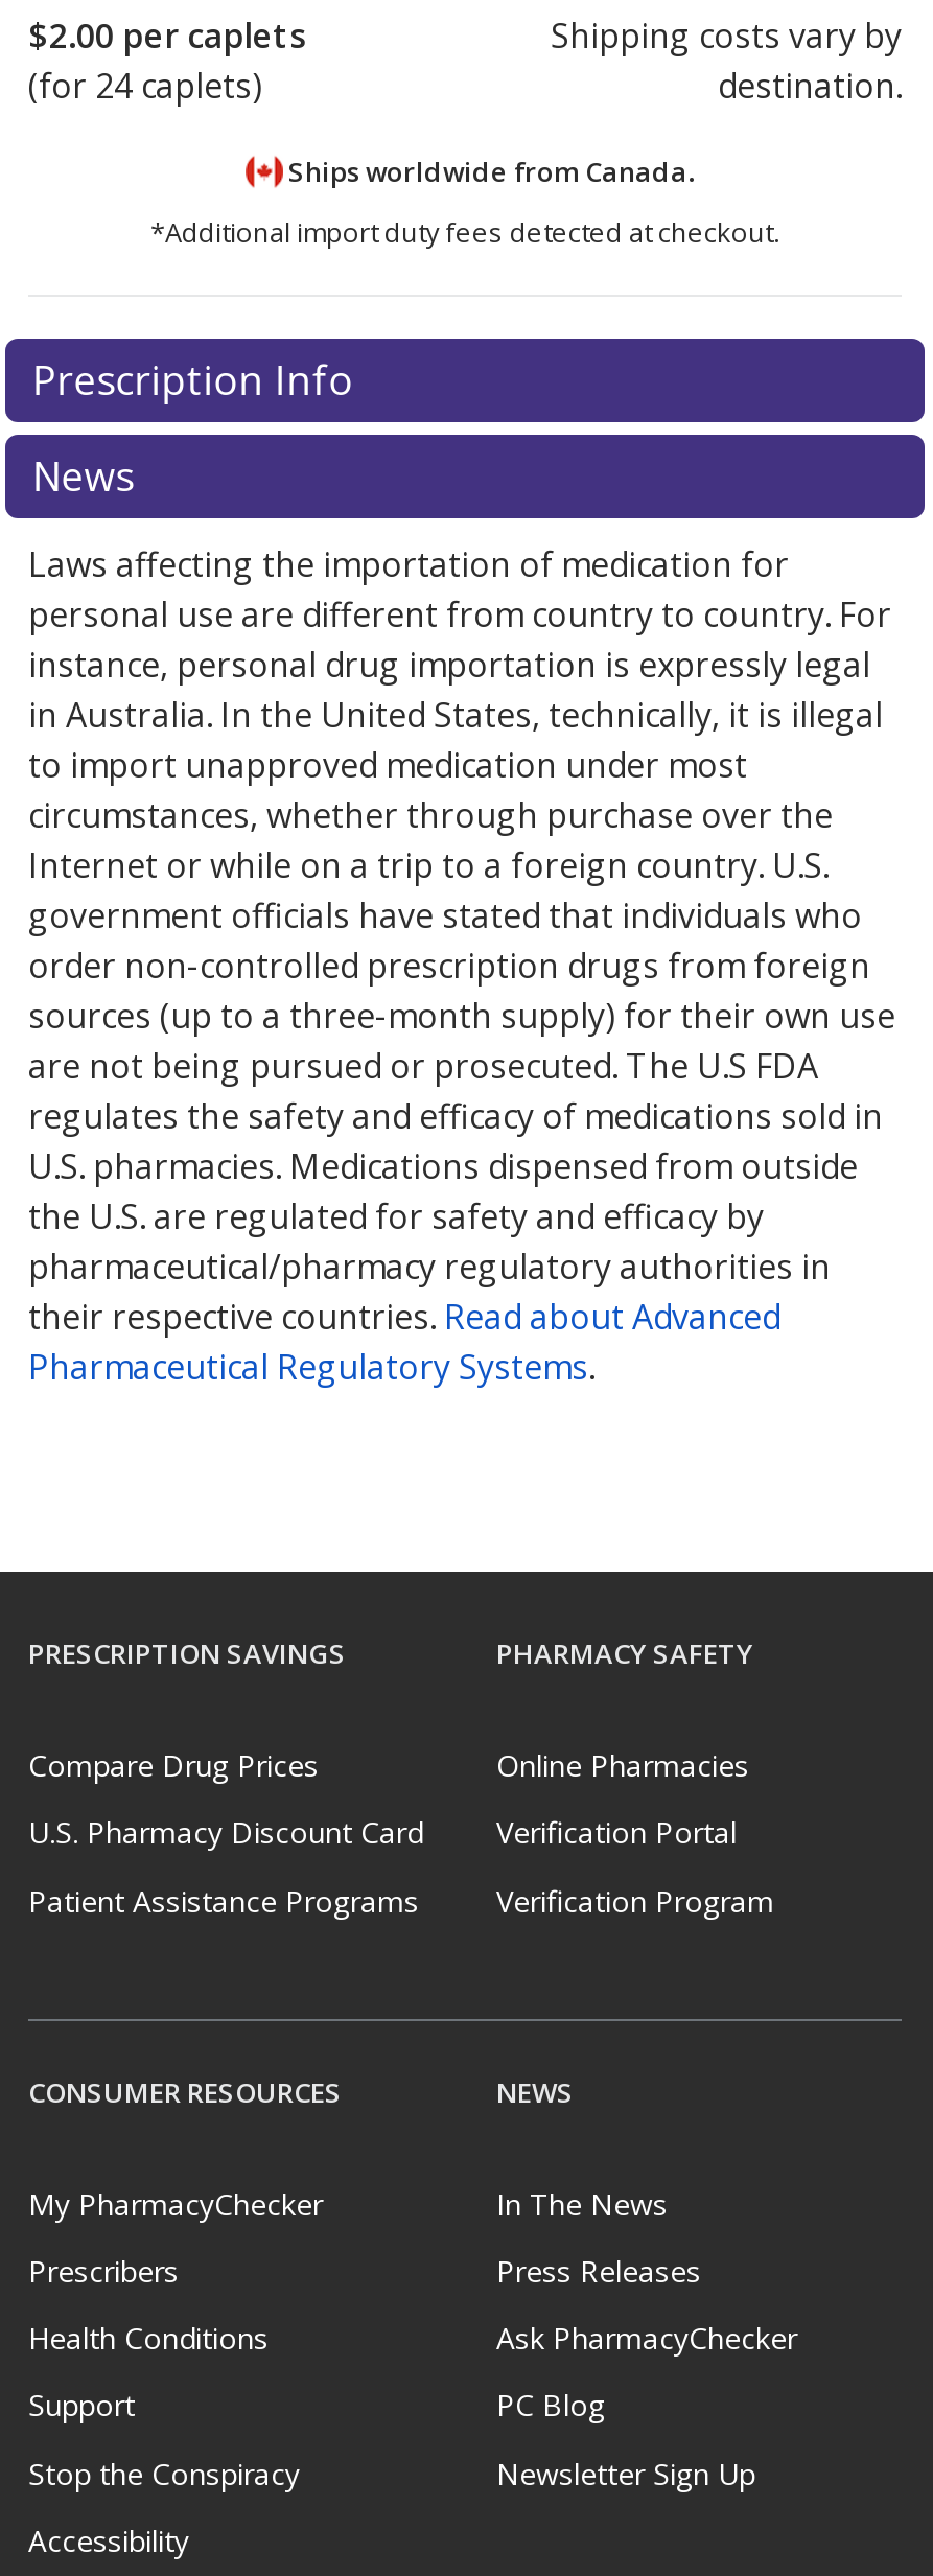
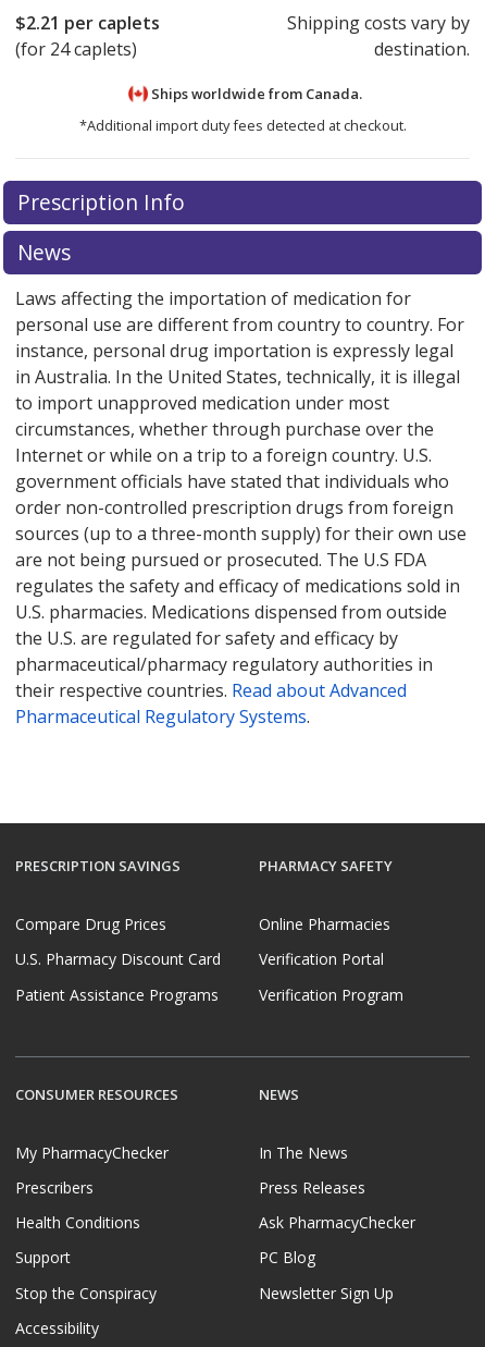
[28,12,306,58] $2.00 per caplets -> [15,11,160,35] $2.21 per caplets

